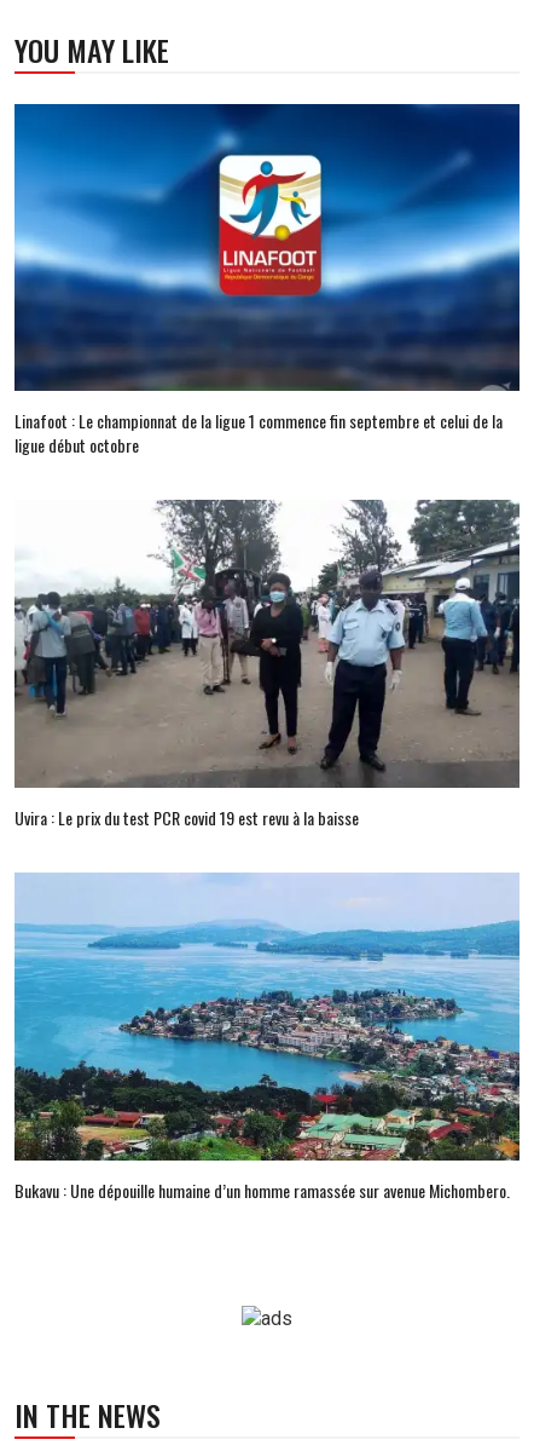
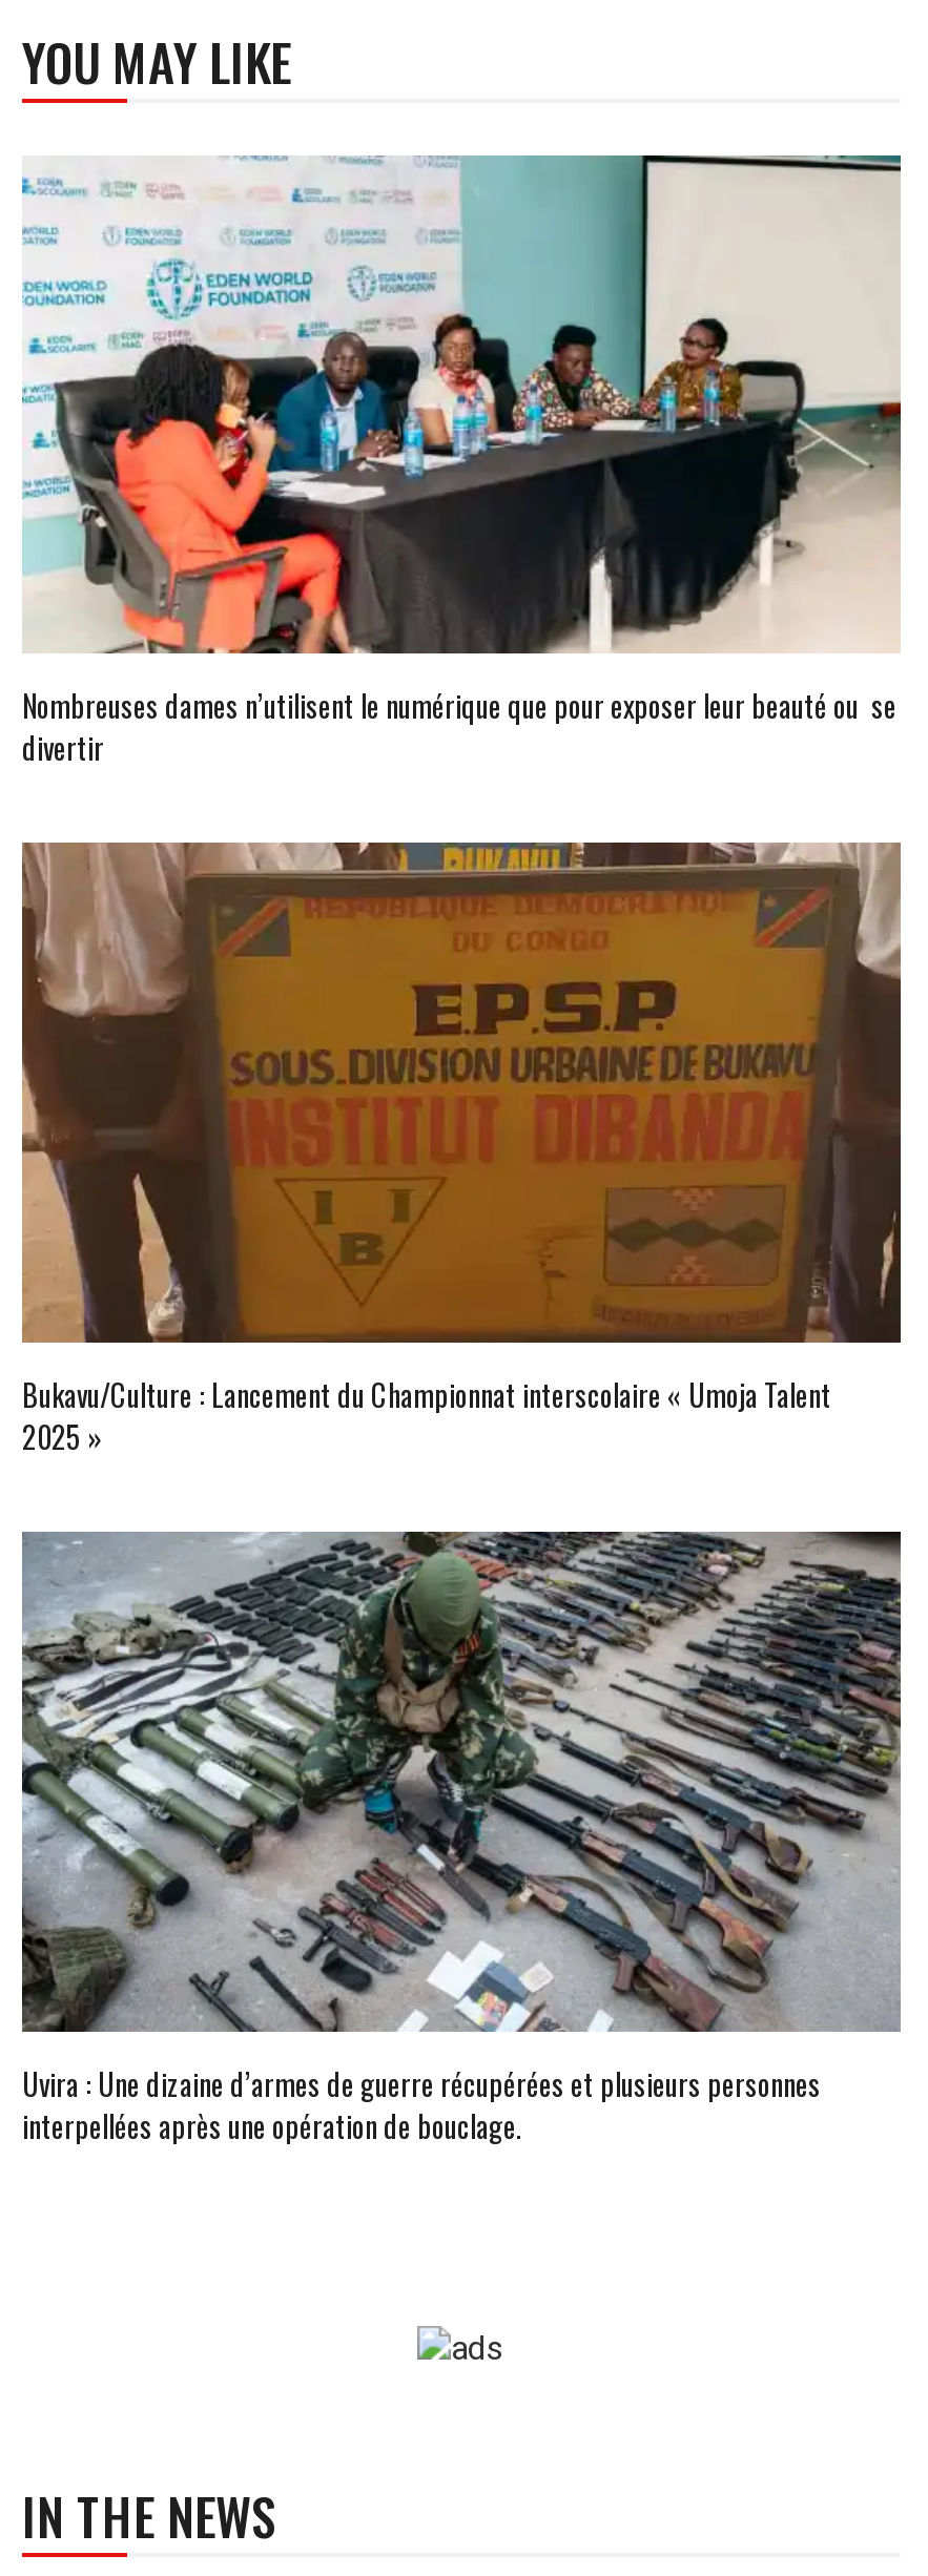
[13,103,521,351] [image] -> [20,153,903,656] [image]
[14,408,503,458] Linafoot : Le championnat de la ligue 1 commence fin septembre et celui de la | ligue début octobre -> [22,683,896,769] Nombreuses dames n’utilisent le numérique que pour exposer leur beauté ou se | divertir
[13,499,520,830] [image] | Uvira : Le prix du test PCR covid 19 est revu à la baisse -> [20,840,903,1458] [image] | Bukavu/Culture : Lancement du Championnat interscolaire « Umoja Talent | 2025 »
[13,873,521,1202] [image] | Bukavu : Une dépouille humaine d’un homme ramassée sur avenue Michombero. -> [20,1530,903,2147] [image] | Uvira : Une dizaine d’armes de guerre récupérées et plusieurs personnes | interpellées après une opération de bouclage.

